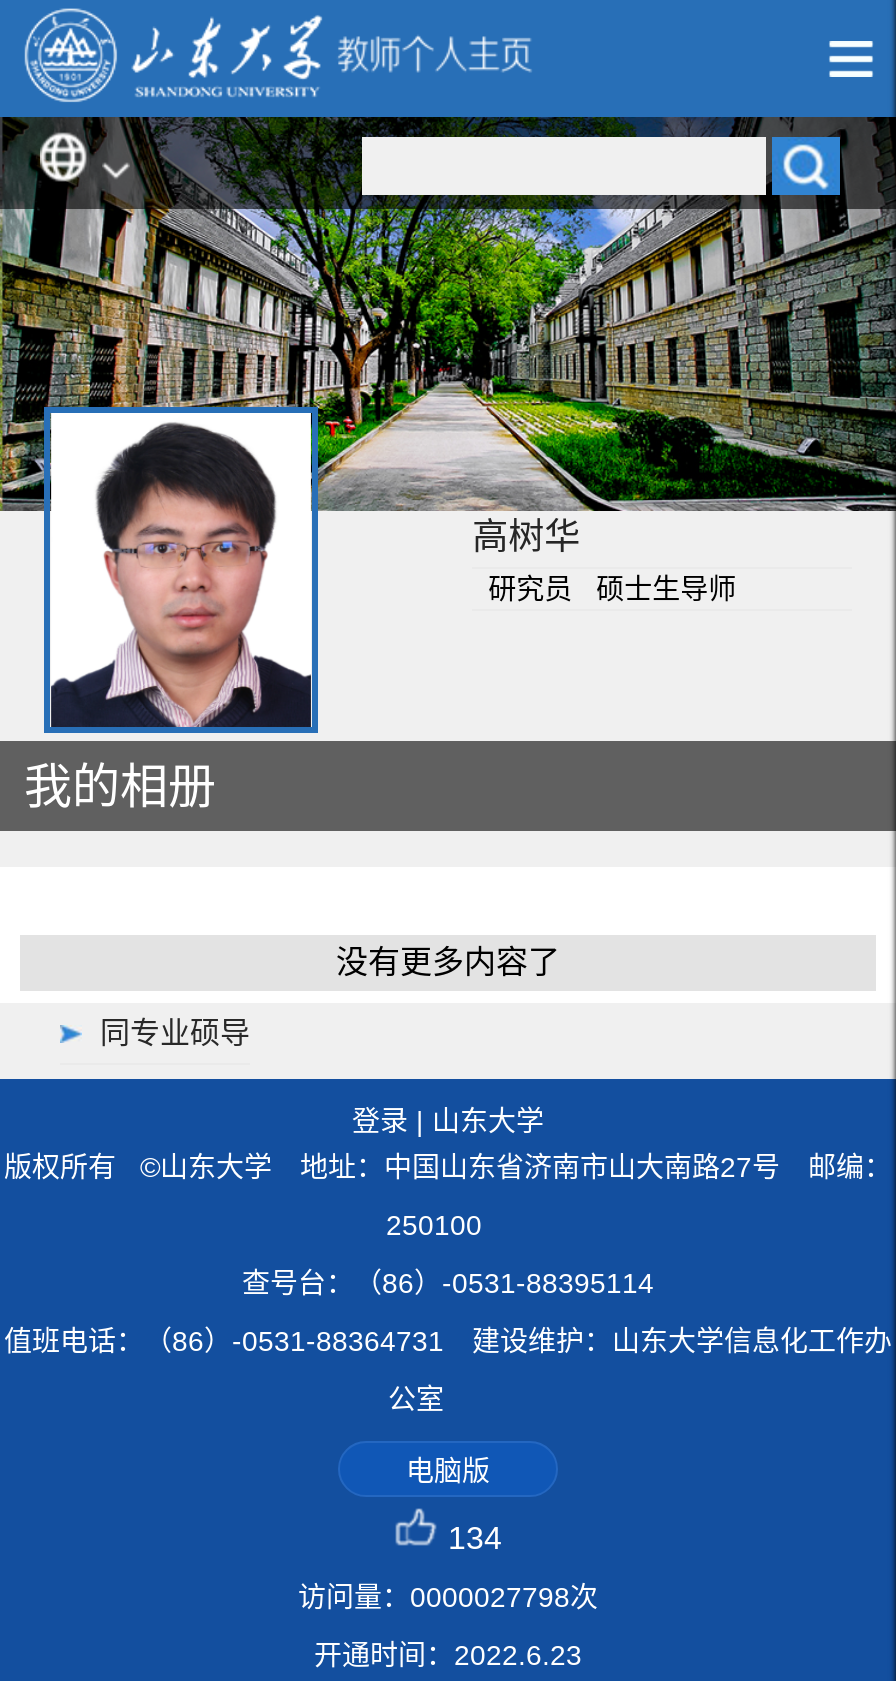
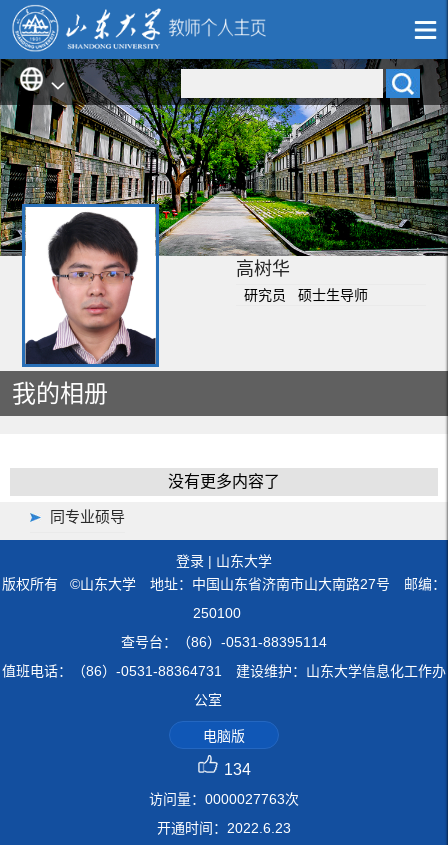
[298,1581,598,1613] 访问量：0000027798次 -> [149,791,299,807] 访问量：0000027763次

